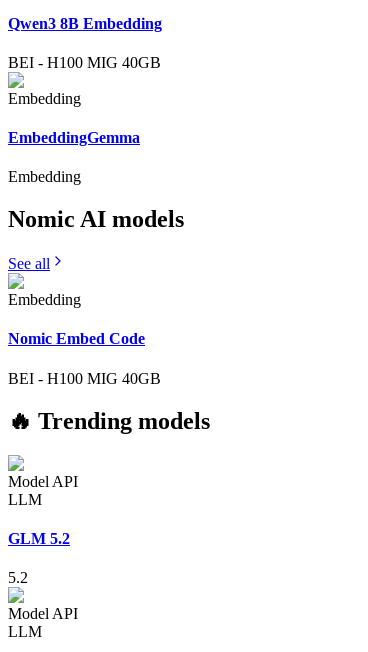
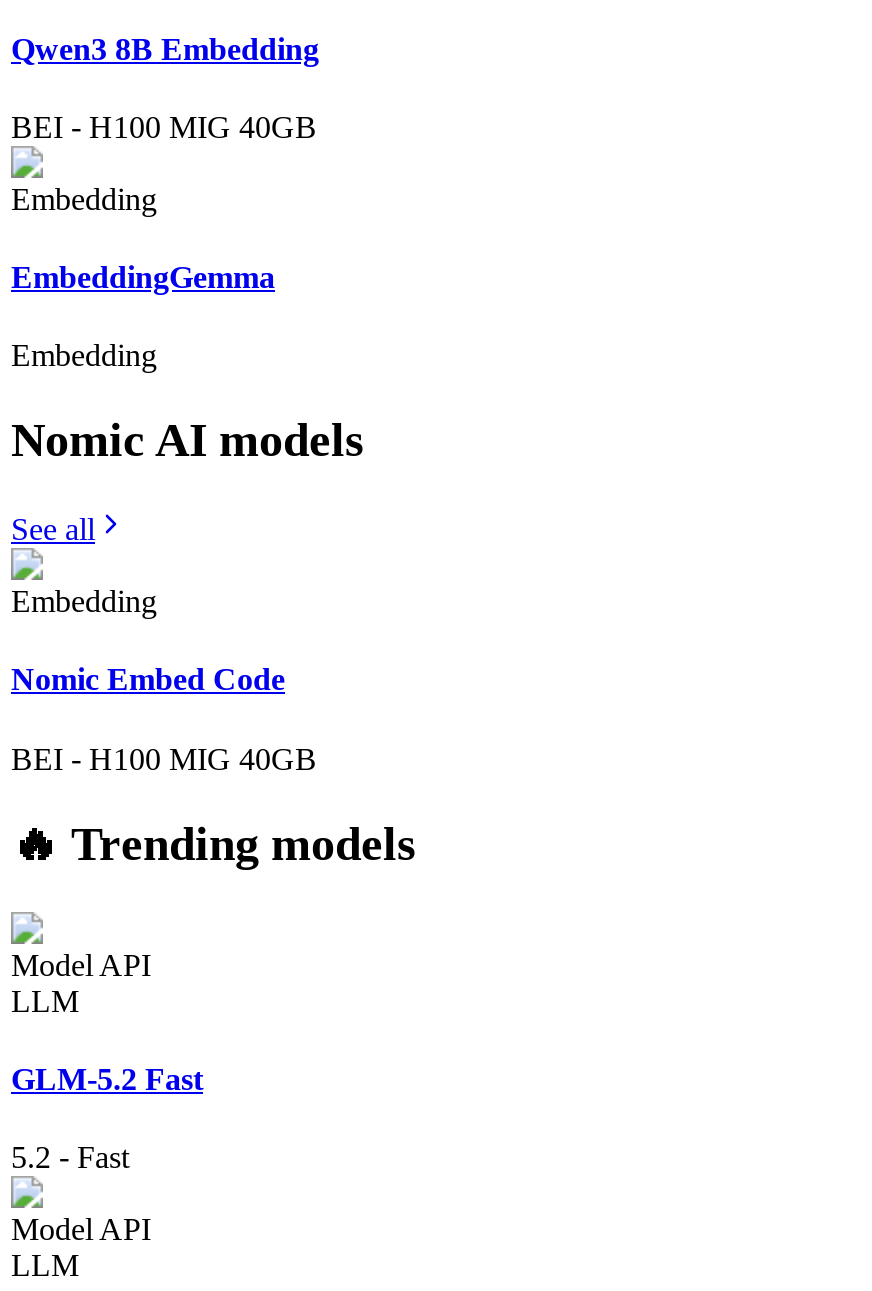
[8,530,70,547] GLM 5.2 -> [11,1062,203,1096] GLM-5.2 Fast
[8,569,28,586] 5.2 -> [11,1140,129,1174] 5.2 - Fast

